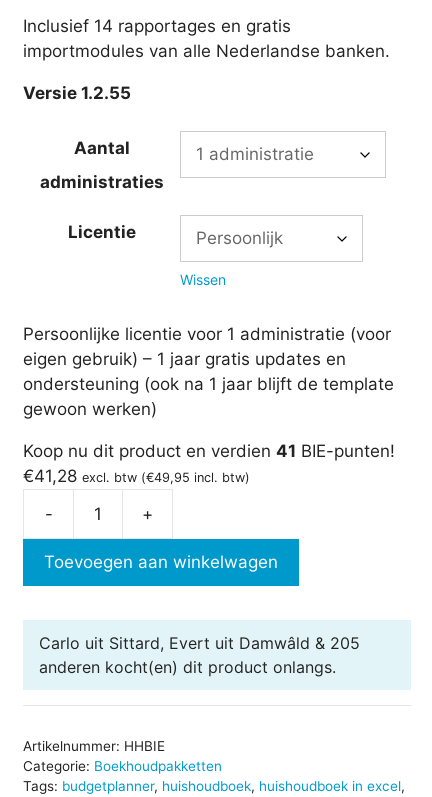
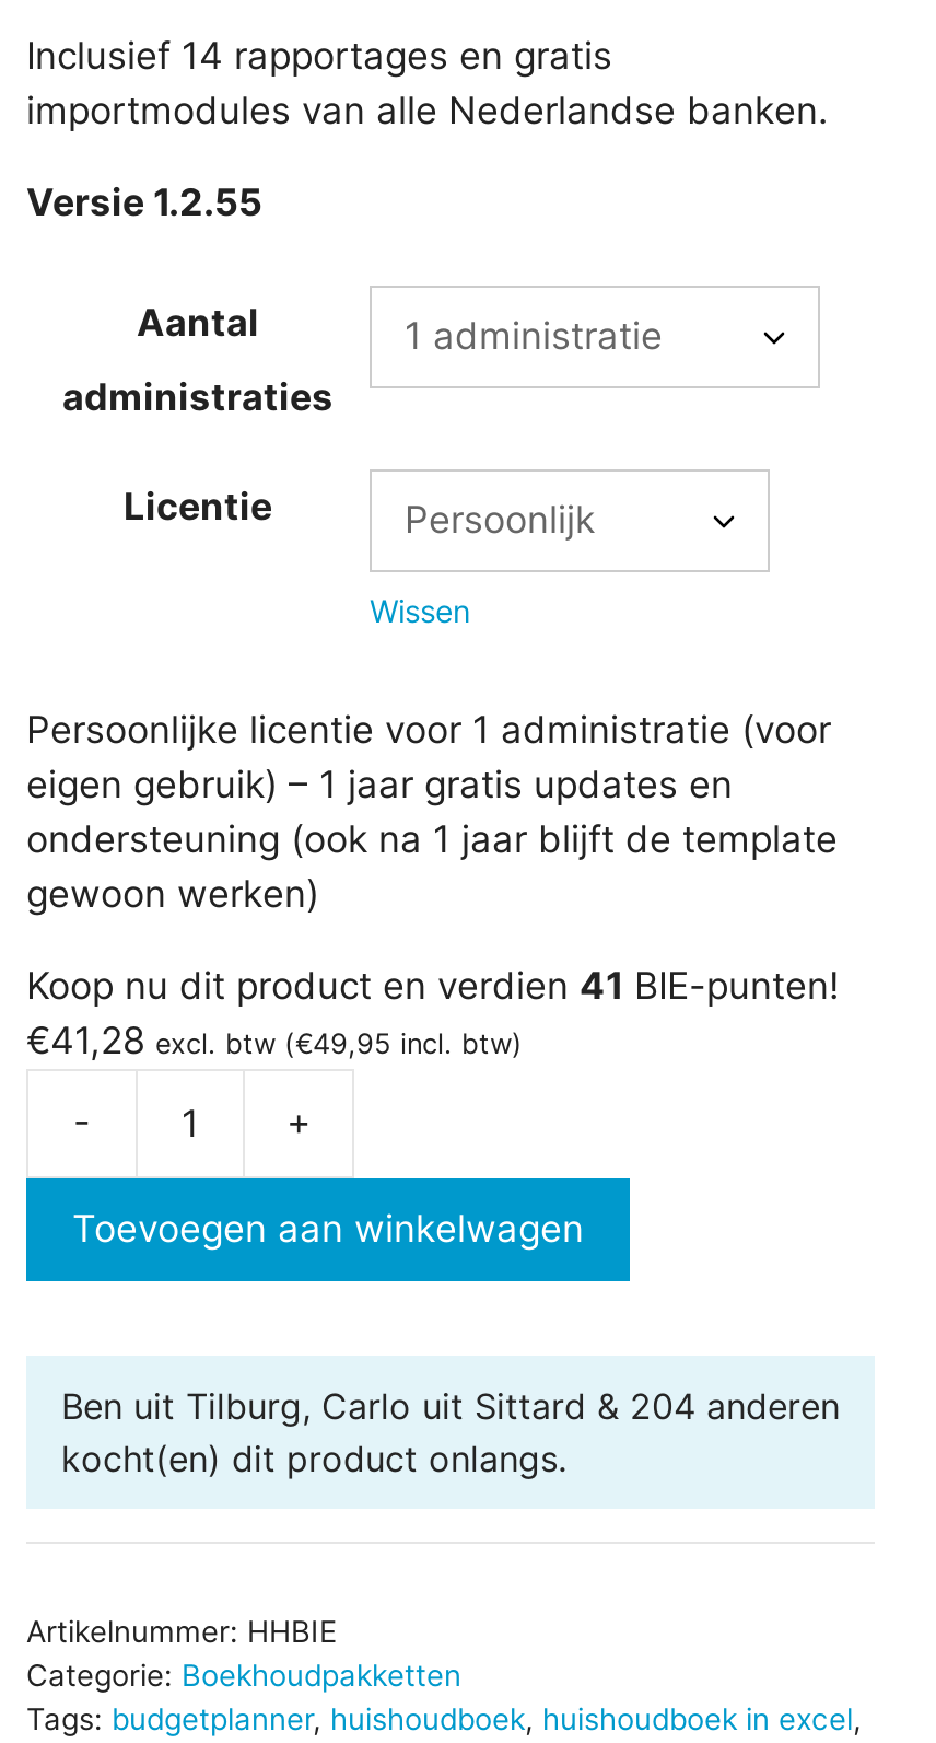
[39,633,360,677] Carlo uit Sittard, Evert uit Damwâld & 205 | anderen kocht(en) dit product onlangs. -> [61,1385,840,1481] Ben uit Tilburg, Carlo uit Sittard & 204 anderen | kocht(en) dit product onlangs.

